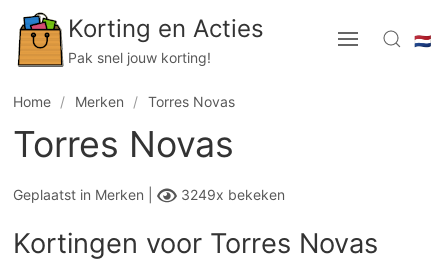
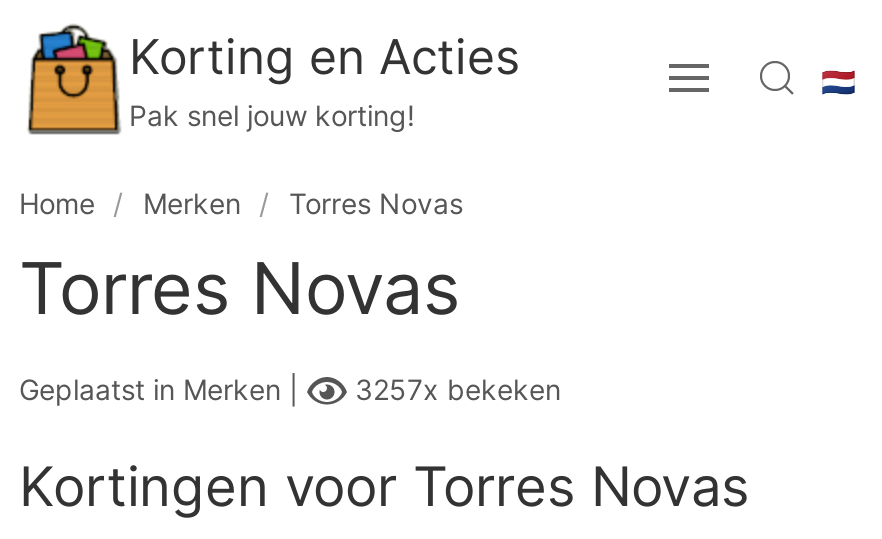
[177,186,285,203] 3249x bekeken -> [347,372,561,406] 3257x bekeken

